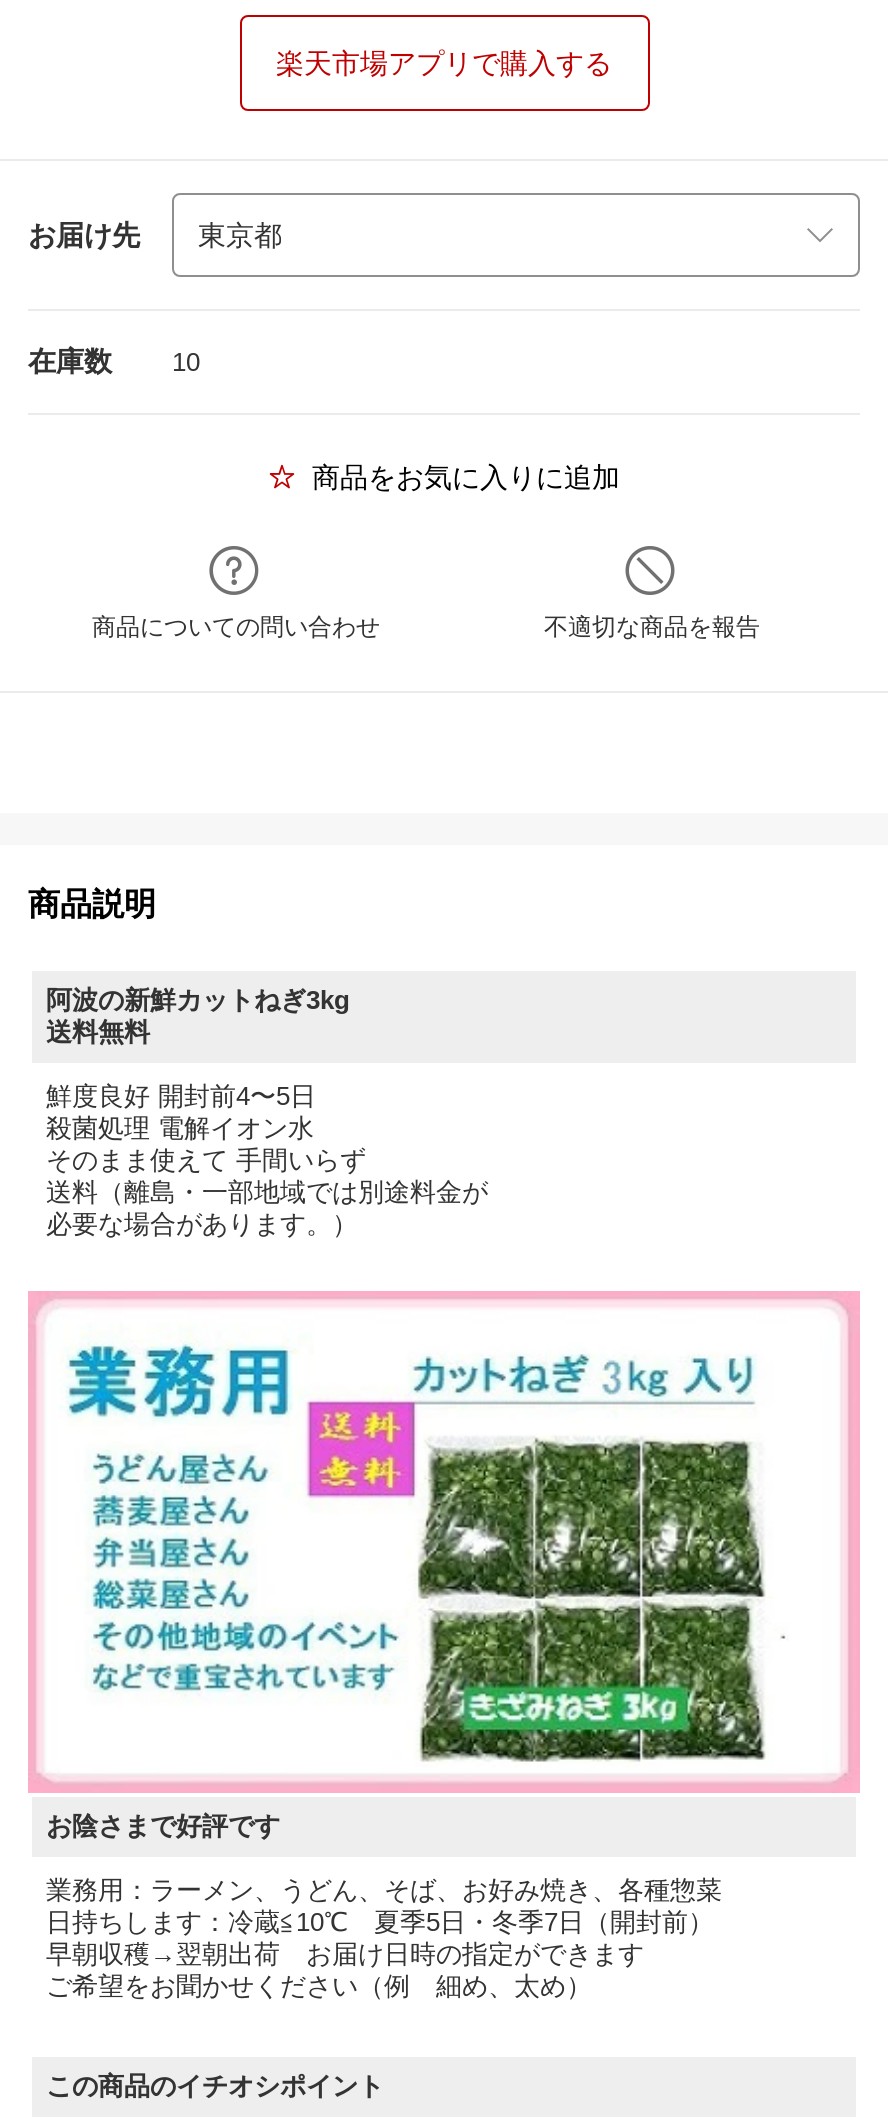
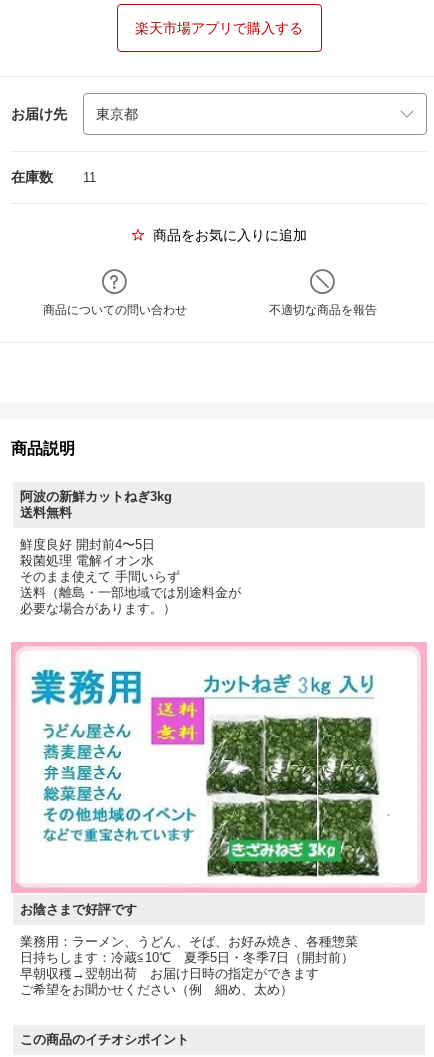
[28,345,200,377] 在庫数 10 -> [11,169,96,185] 在庫数 11

